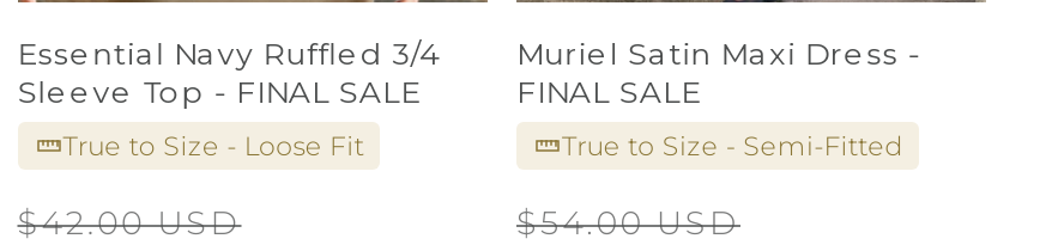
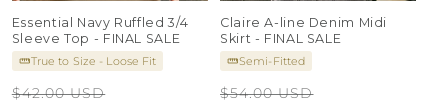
[516,36,921,110] Muriel Satin Maxi Dress - | FINAL SALE -> [220,15,387,46] Claire A-line Denim Midi | Skirt - FINAL SALE
[562,129,902,162] True to Size - Semi-Fitted -> [239,54,305,68] Semi-Fitted

